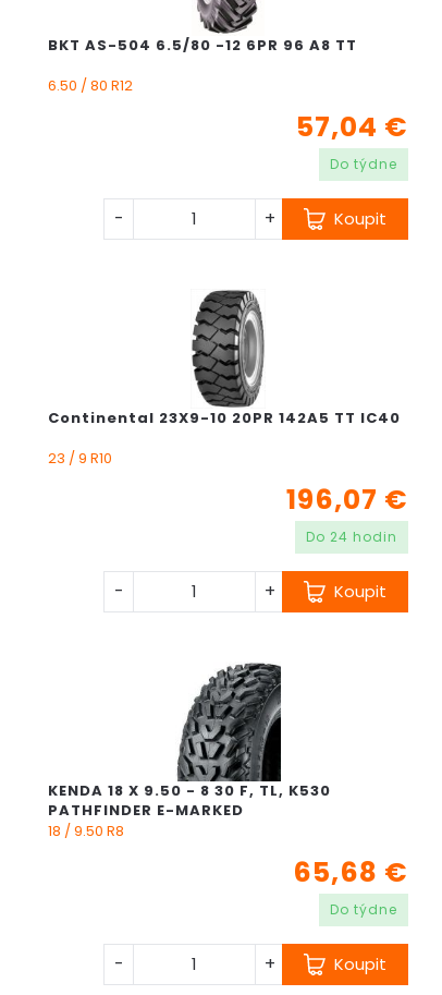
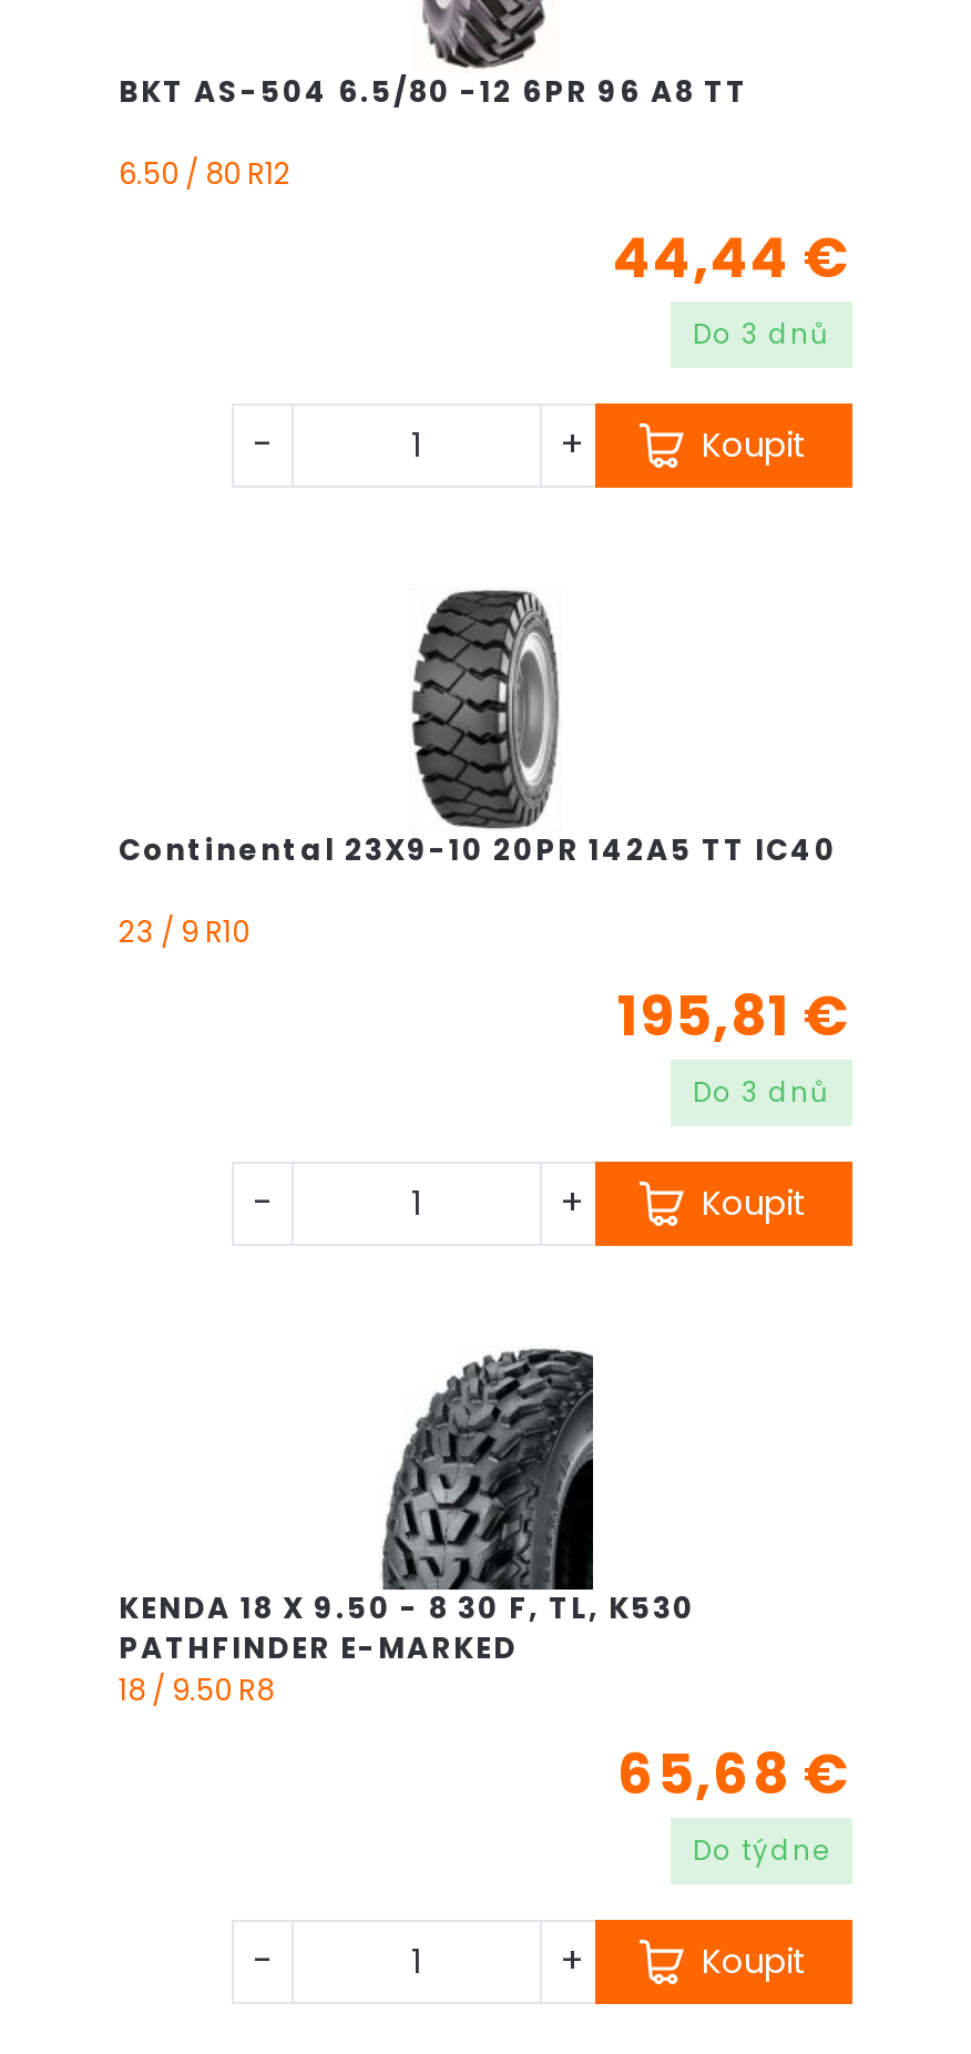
[296,108,408,173] 57,04 € | Do týdne -> [613,219,852,352] 44,44 € | Do 3 dnů
[286,480,408,518] 196,07 € -> [617,977,852,1055] 195,81 €
[306,527,397,546] Do 24 hodin -> [693,1072,830,1110] Do 3 dnů

